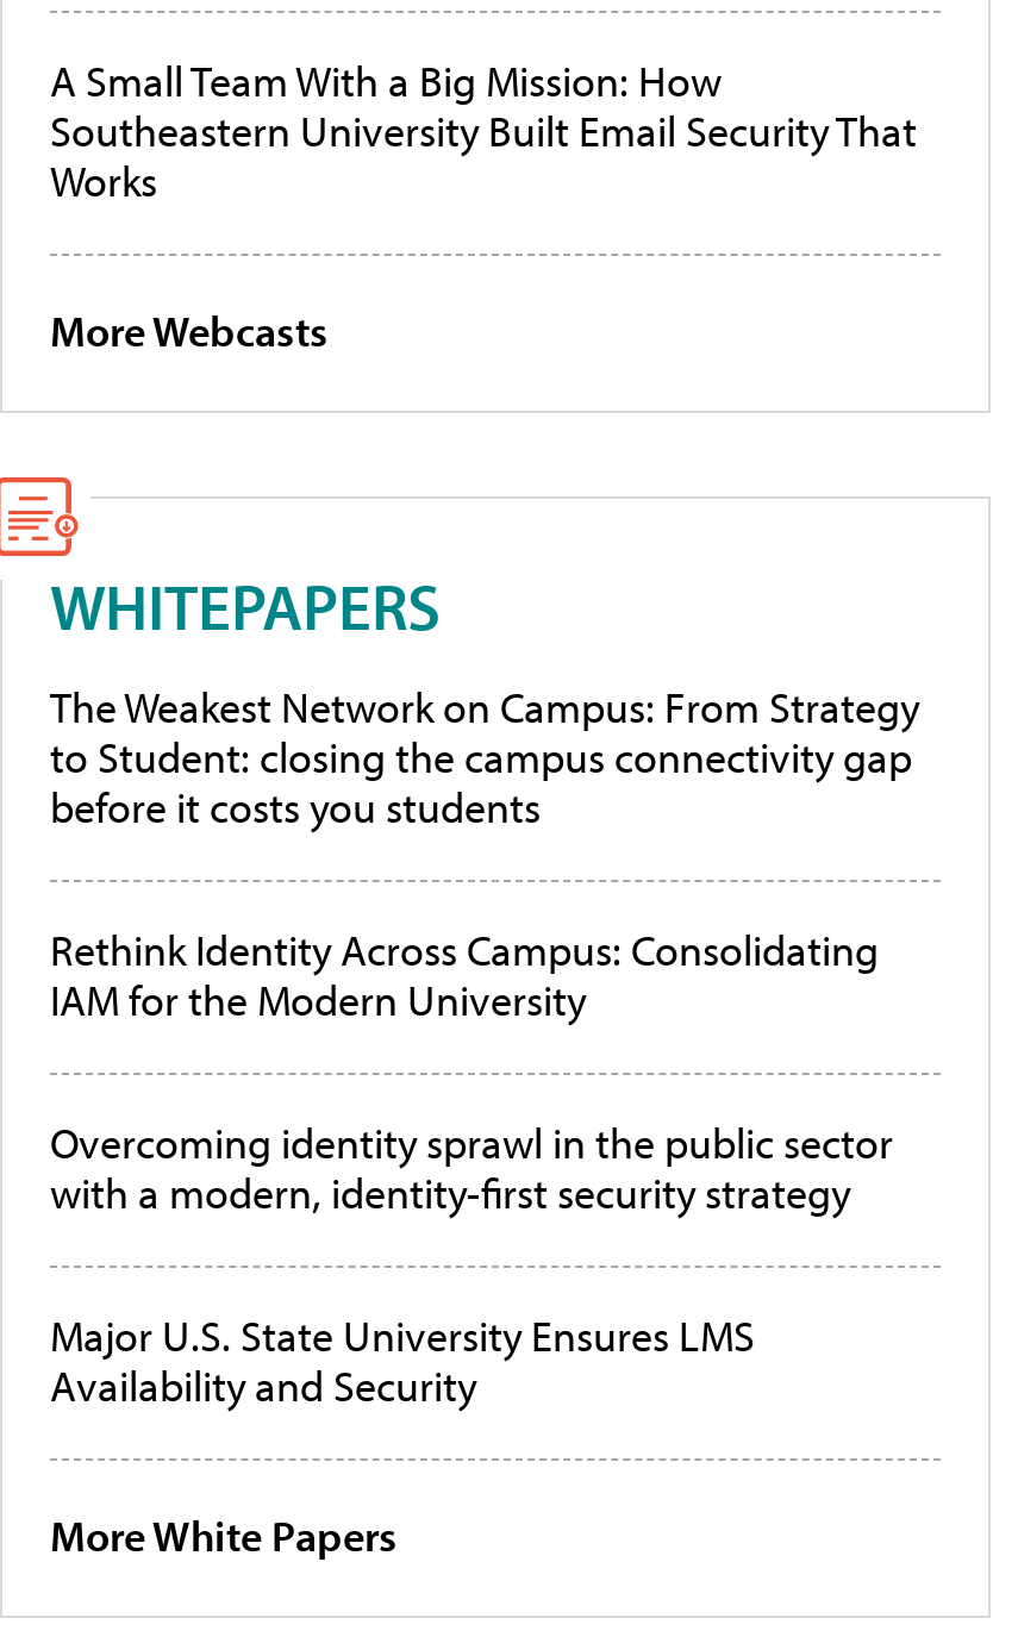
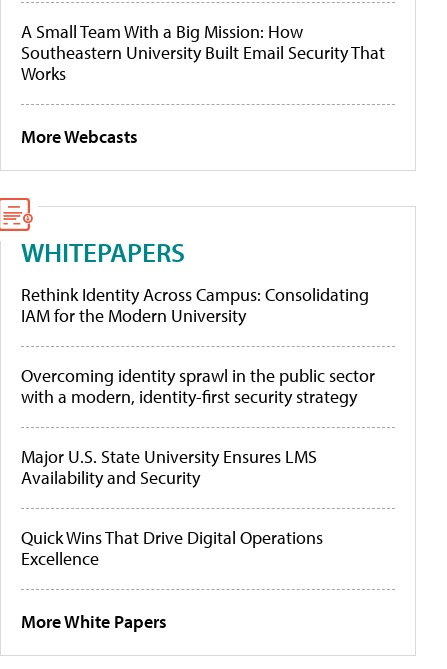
[50,681,919,836] The Weakest Network on Campus: From Strategy | to Student: closing the campus connectivity gap | before it costs you students -> none
moved [50,924,893,1414] -> [21,283,375,489]: Rethink Identity Across Campus: Consolidating | IAM for the Modern University | Overcoming identity sprawl in the public sector | with a modern, identity-first security strategy | Major U.S. State University Ensures LMS | Availability and Security
none -> [21,526,323,570] Quick Wins That Drive Digital Operations | Excellence

